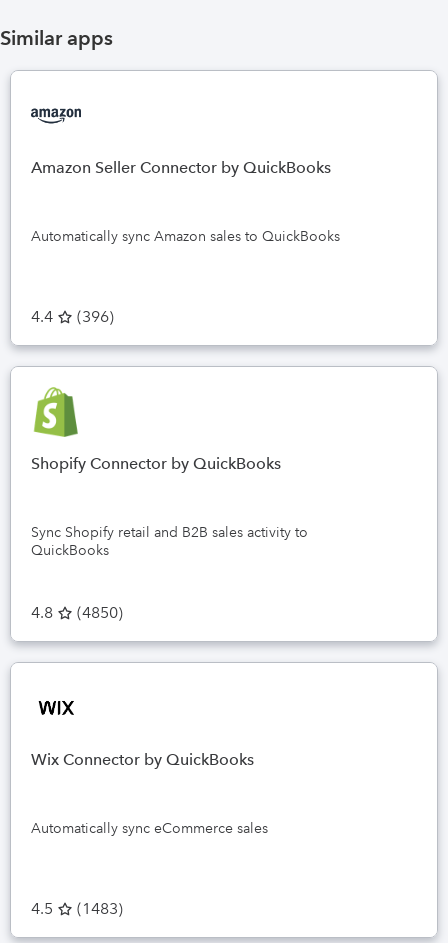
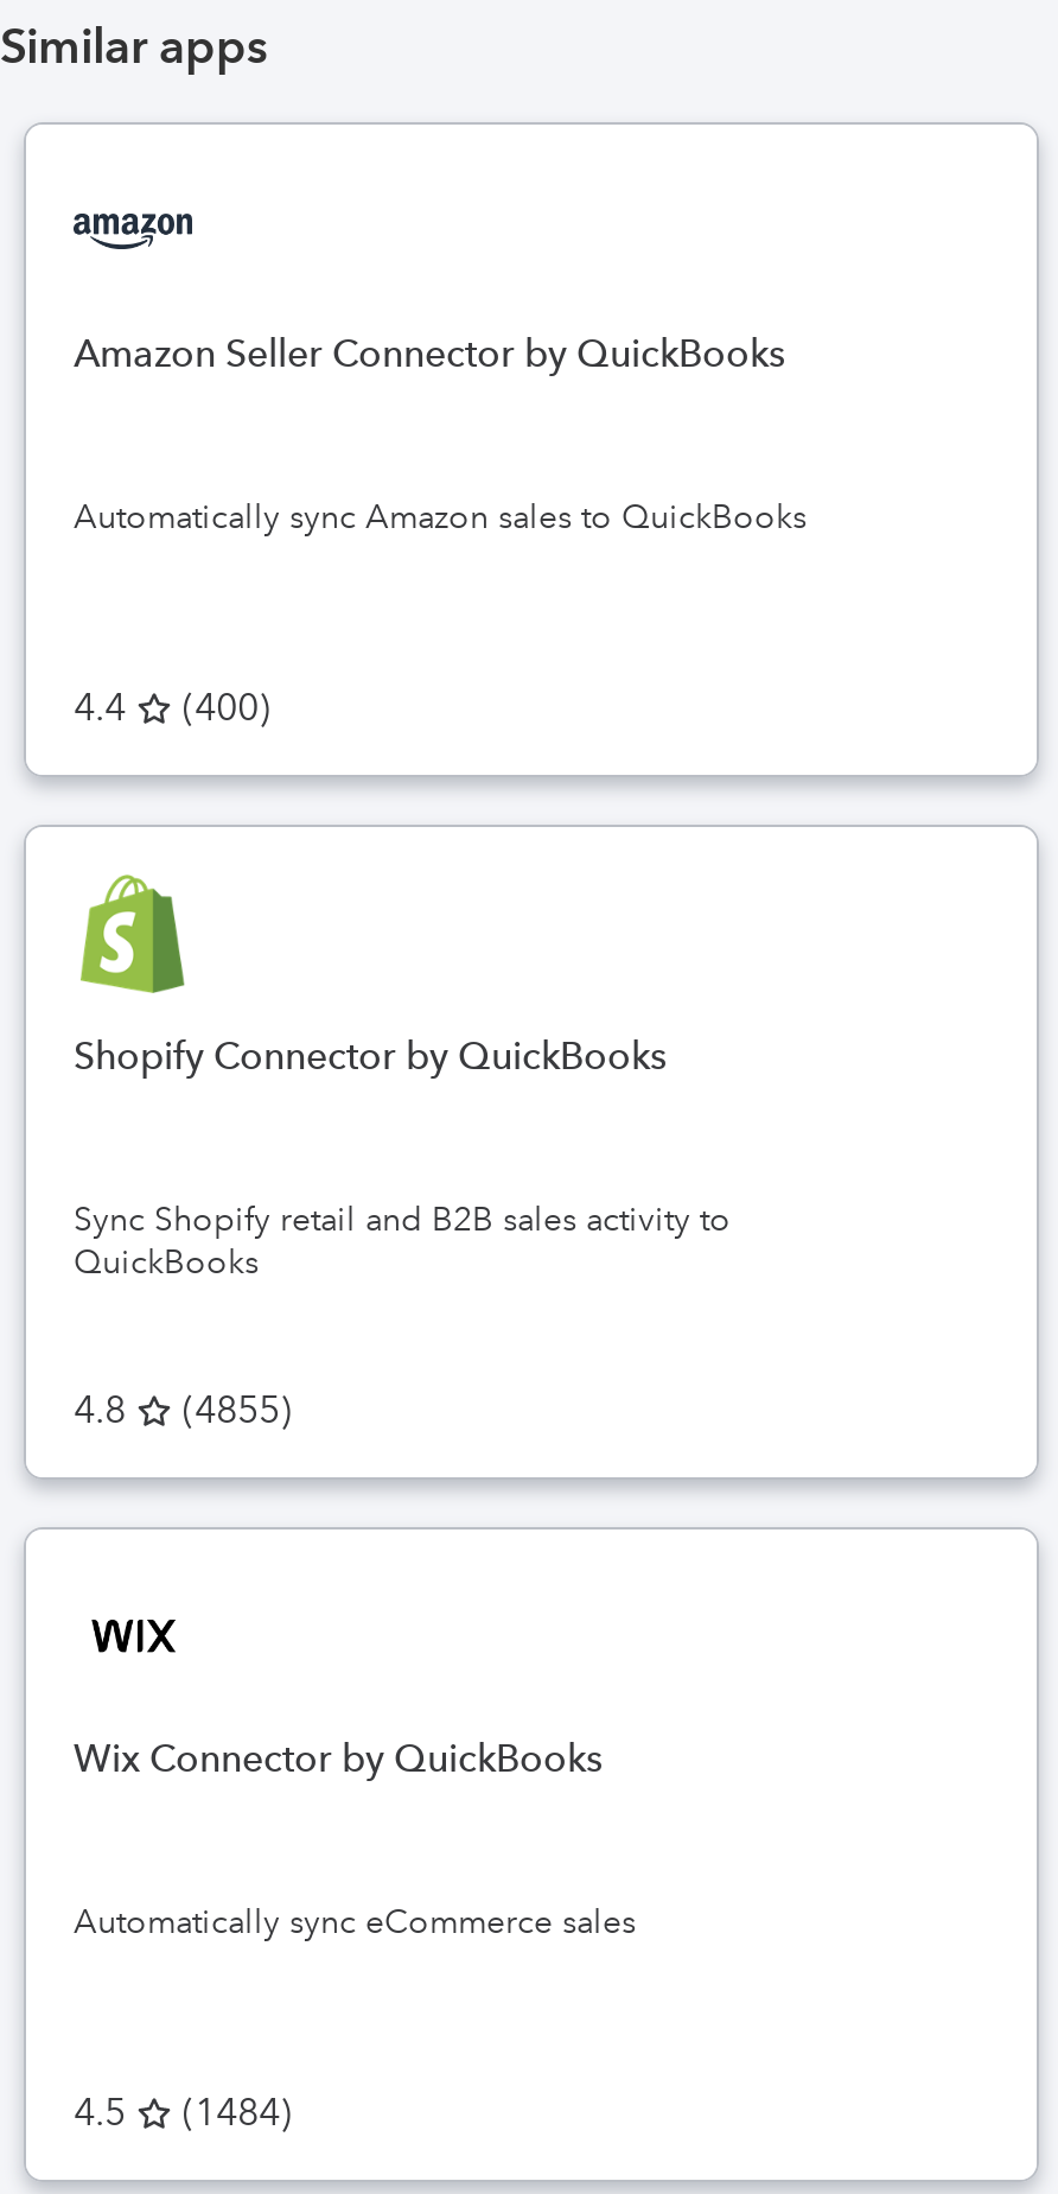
[31,307,114,326] 4.4 (396) -> [74,685,270,730] 4.4 (400)
[31,603,123,622] 4.8 (4850) -> [74,1387,292,1432] 4.8 (4855)
[31,899,123,918] 4.5 (1483) -> [74,2090,292,2135] 4.5 (1484)

